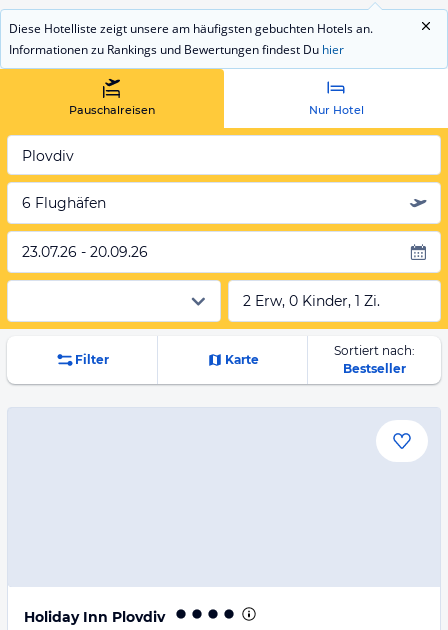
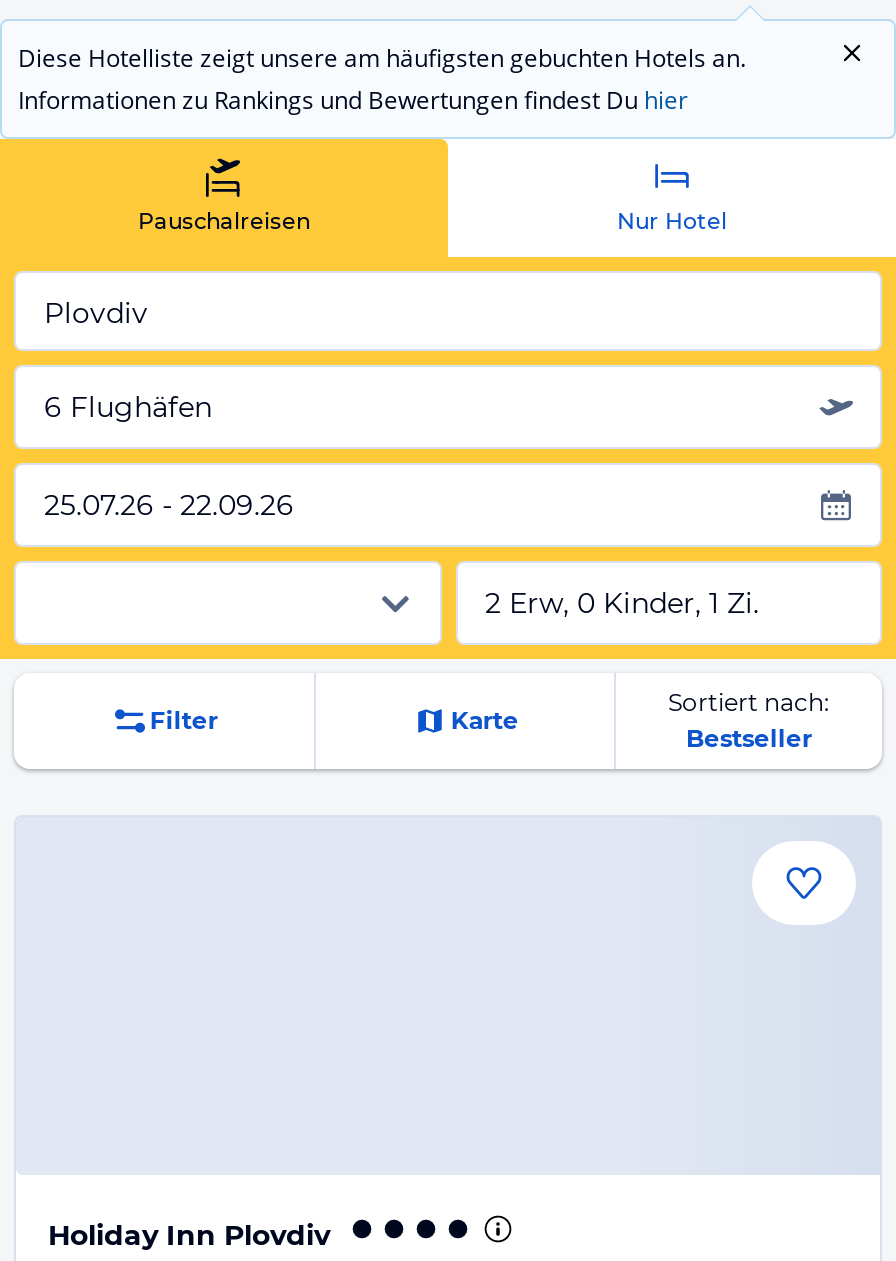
[22,243,148,261] 23.07.26 - 20.09.26 -> [44,487,294,523] 25.07.26 - 22.09.26

